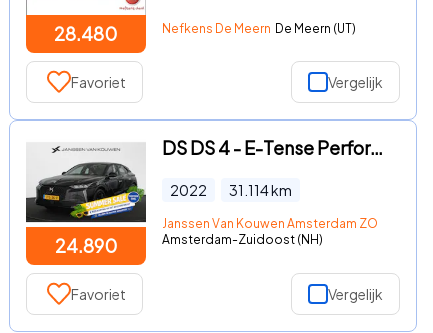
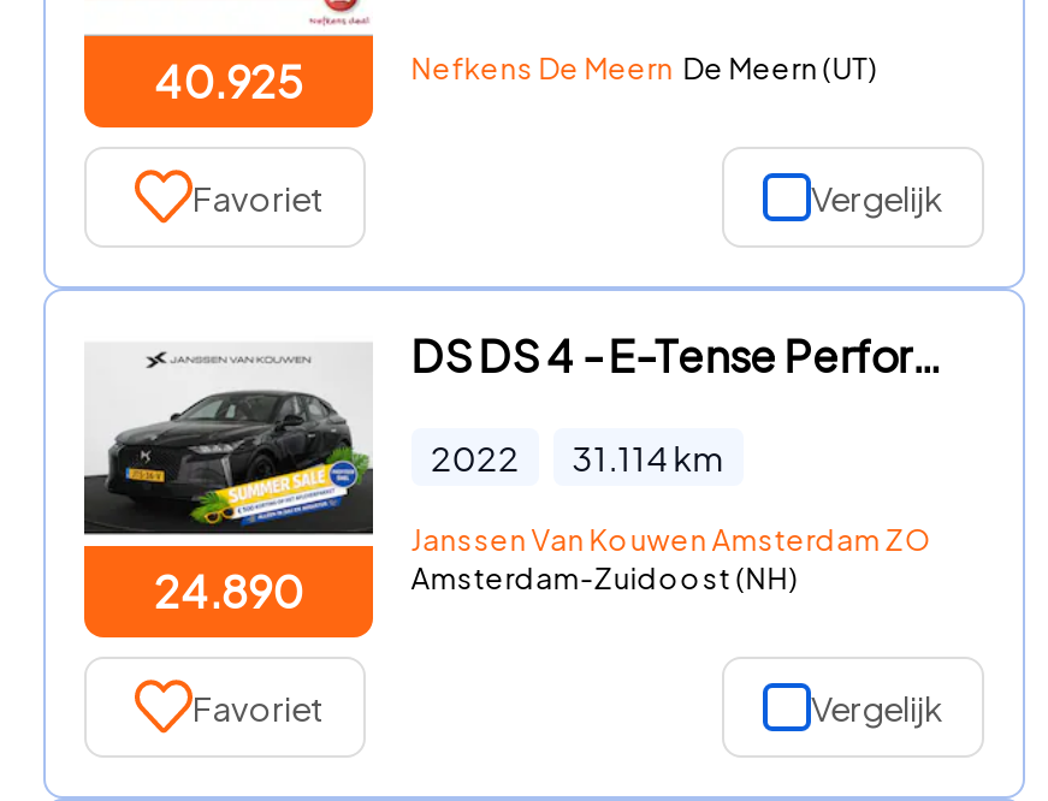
[54,22,117,45] 28.480 -> [154,52,303,108] 40.925

